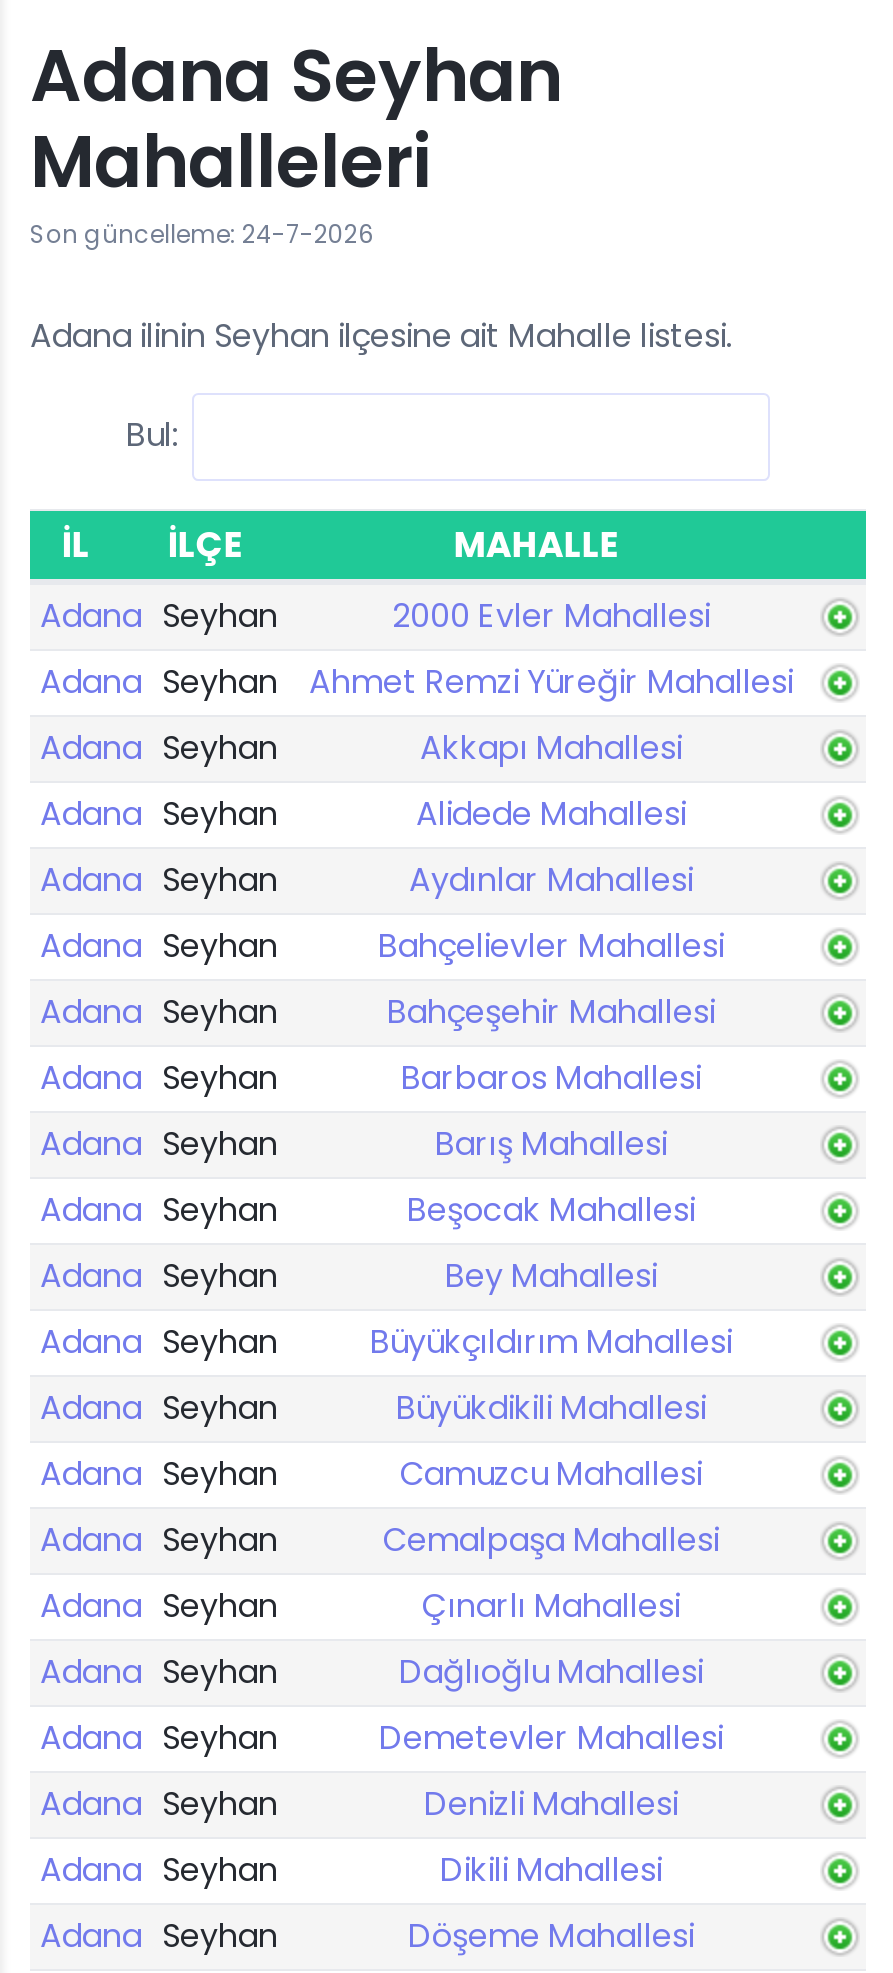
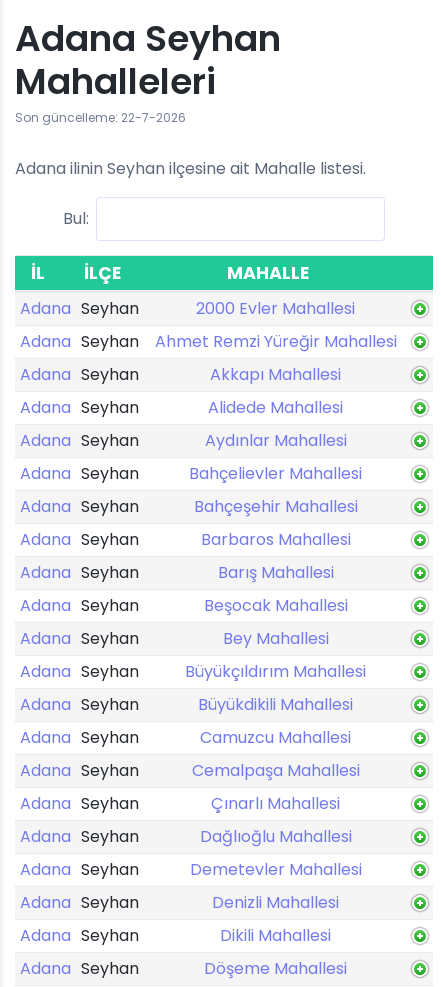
[30,217,374,251] Son güncelleme: 24-7-2026 -> [15,109,186,126] Son güncelleme: 22-7-2026

